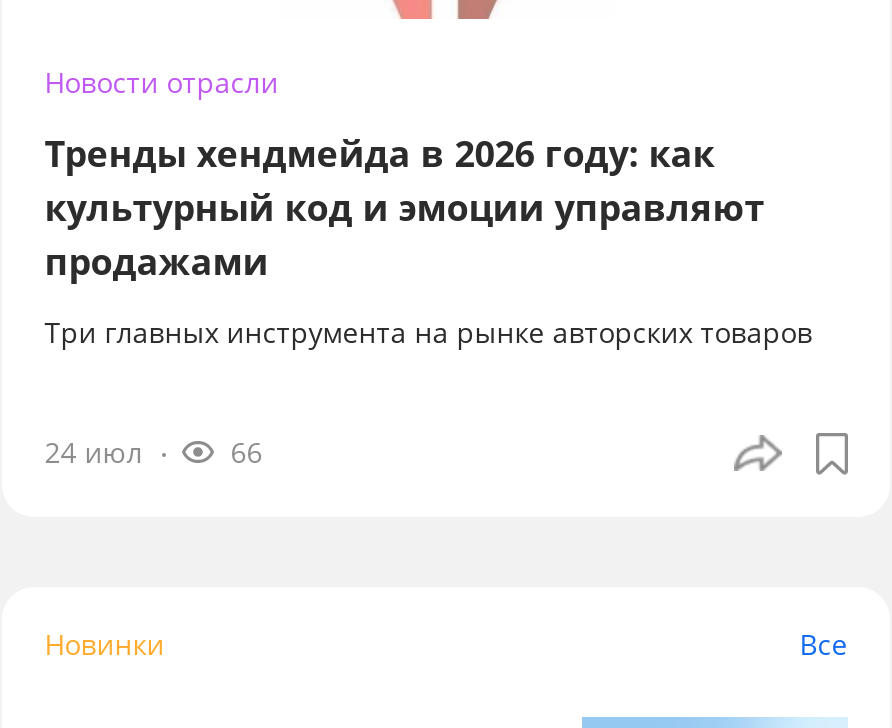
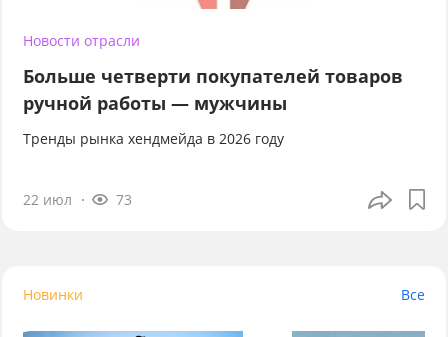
[45,128,765,284] Тренды хендмейда в 2026 году: как | культурный код и эмоции управляют | продажами -> [23,64,403,115] Больше четверти покупателей товаров | ручной работы — мужчины
[45,312,813,350] Три главных инструмента на рынке авторских товаров -> [23,129,284,148] Тренды рынка хендмейда в 2026 году
[45,433,263,471] 24 июл | 66 -> [23,190,132,209] 22 июл | 73

